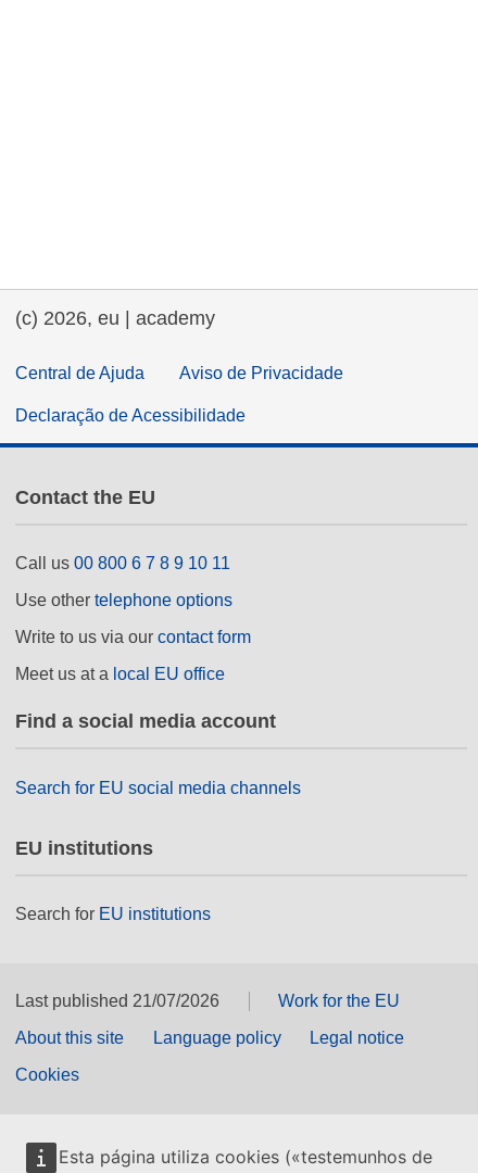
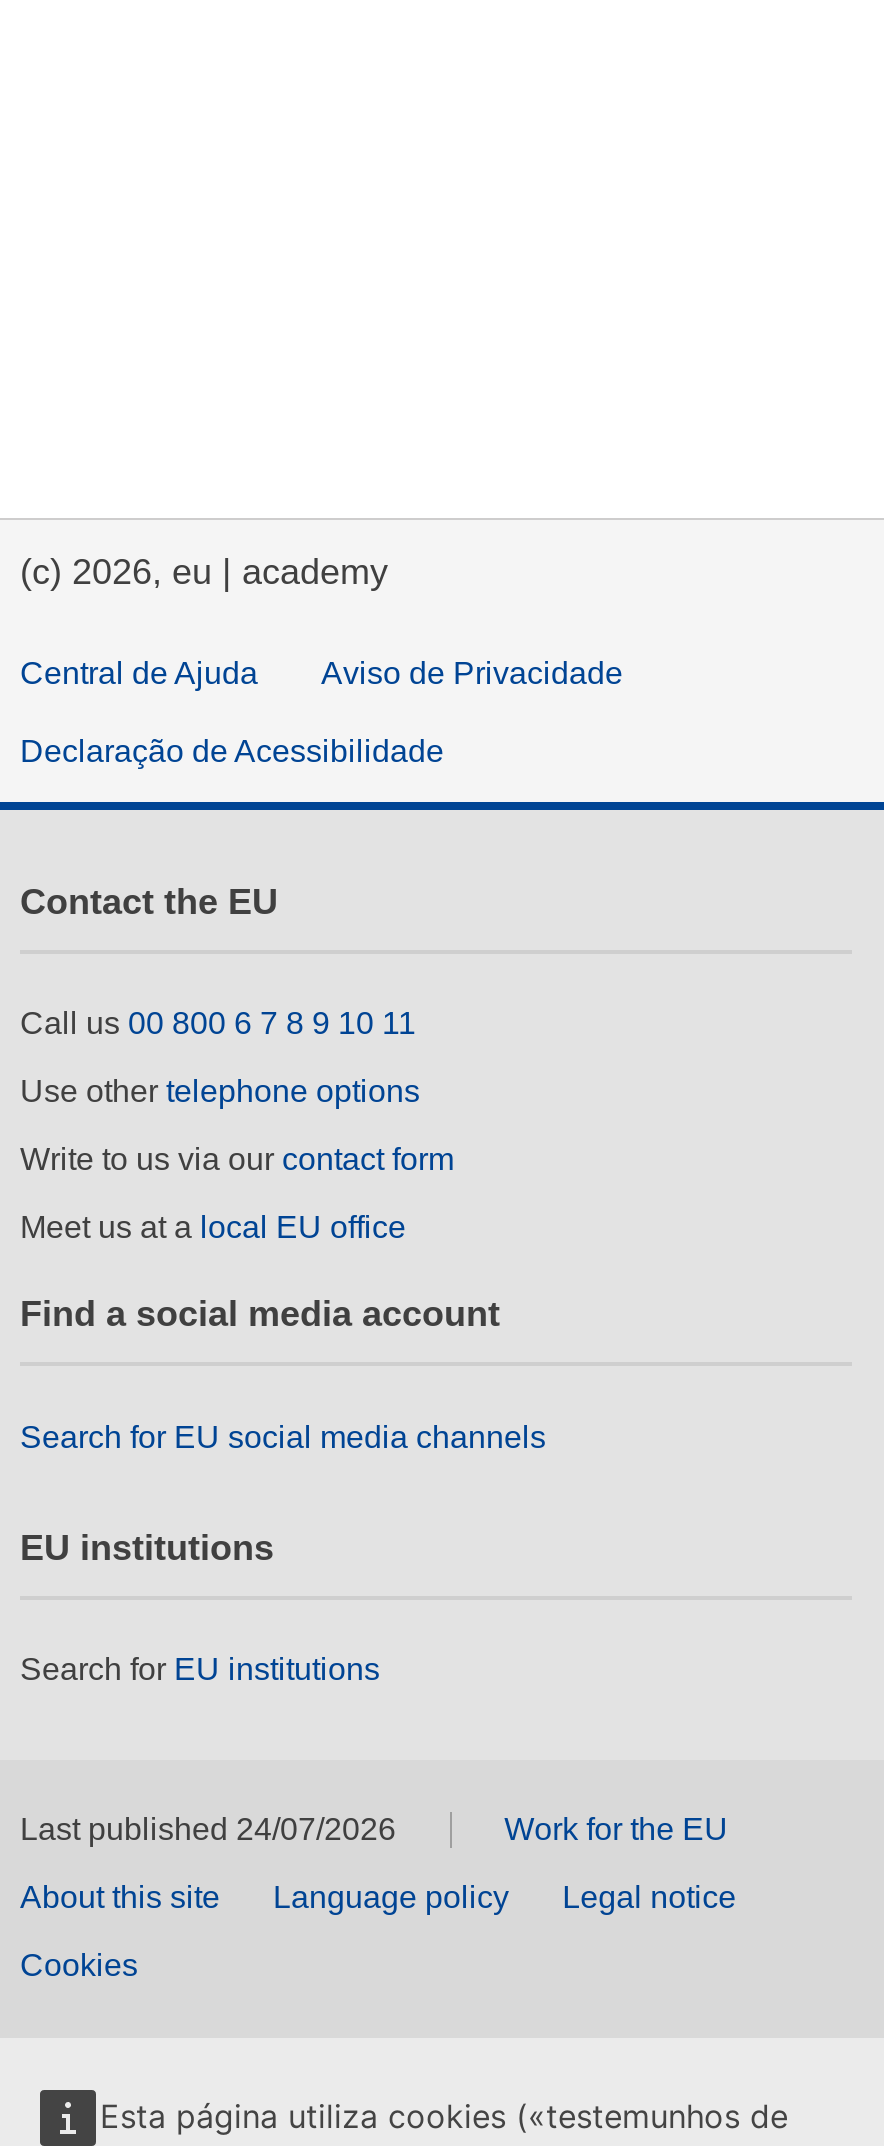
[15,992,219,1011] Last published 21/07/2026 -> [20,1813,396,1847] Last published 24/07/2026

